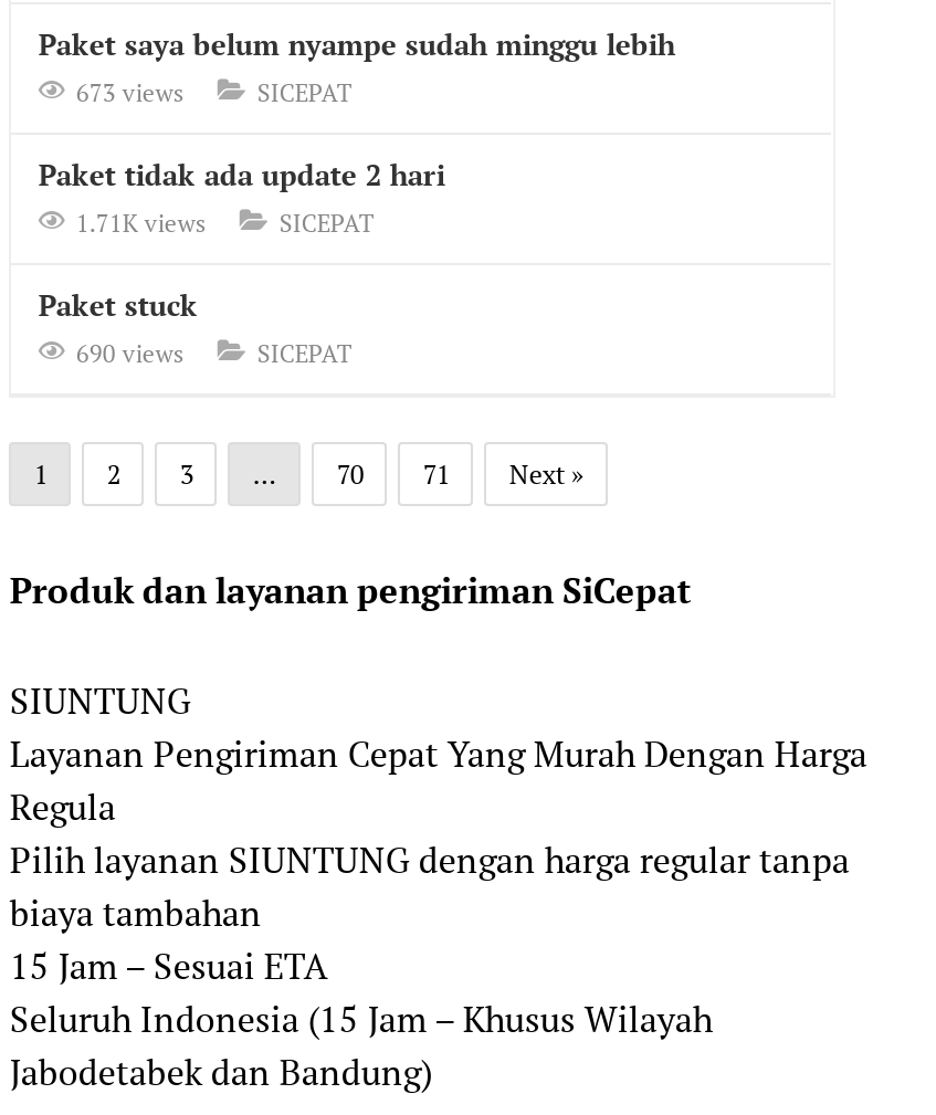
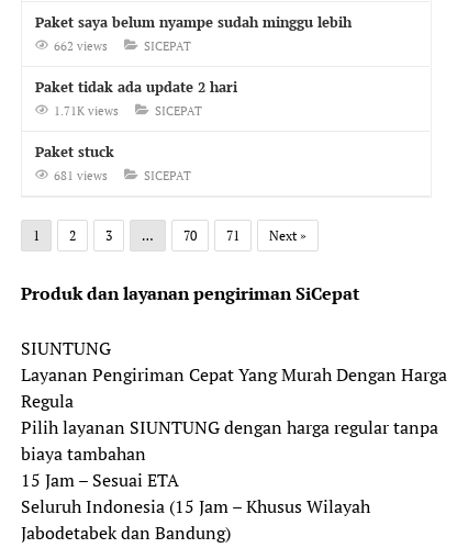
[76,77,184,108] 673 views -> [54,38,108,54] 662 views
[76,338,184,369] 690 views -> [54,168,108,183] 681 views

